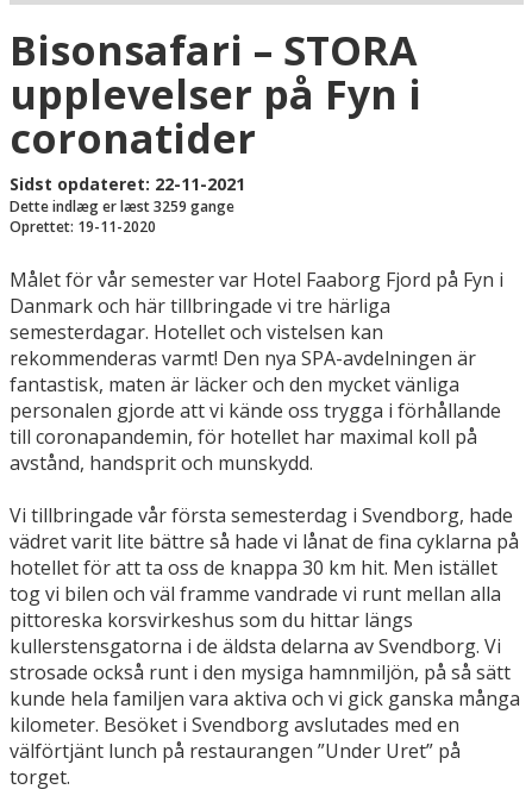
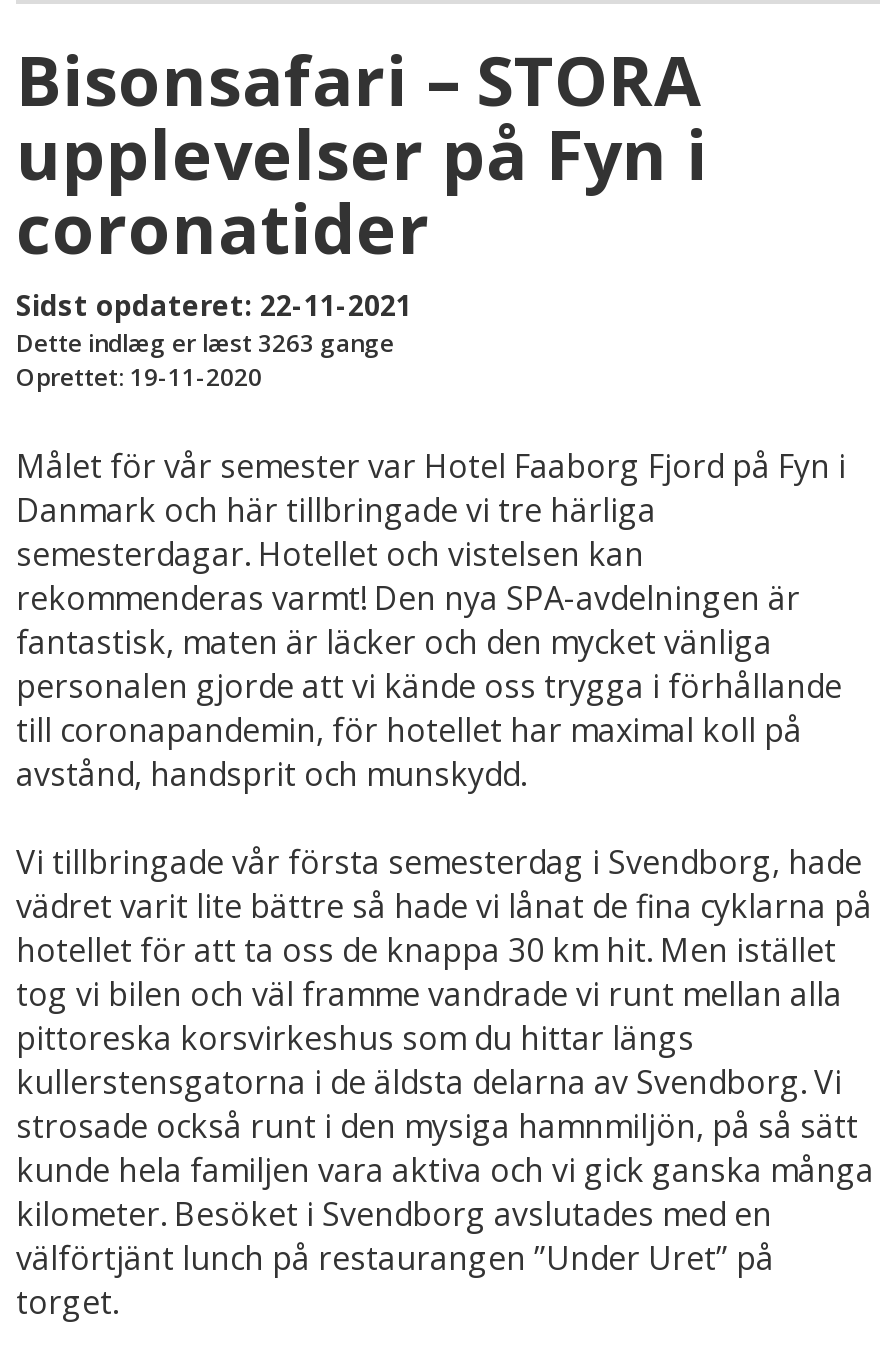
[10,196,234,216] Dette indlæg er læst 3259 gange -> [16,326,394,360] Dette indlæg er læst 3263 gange

